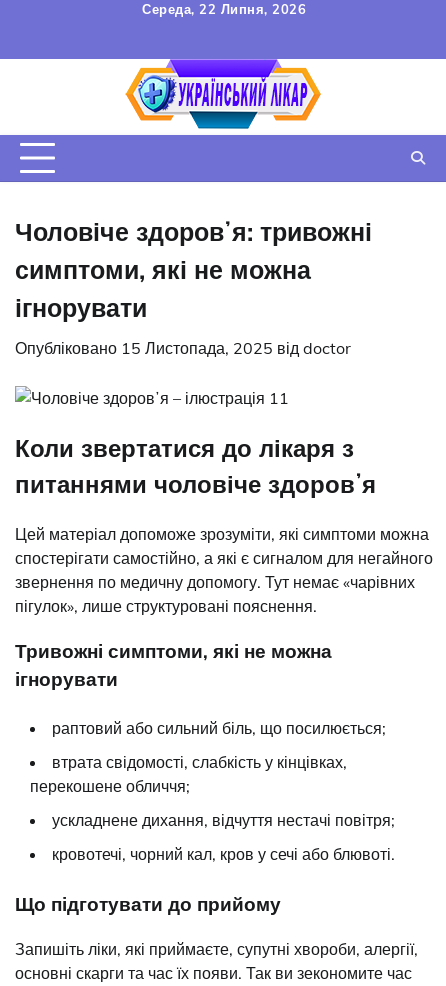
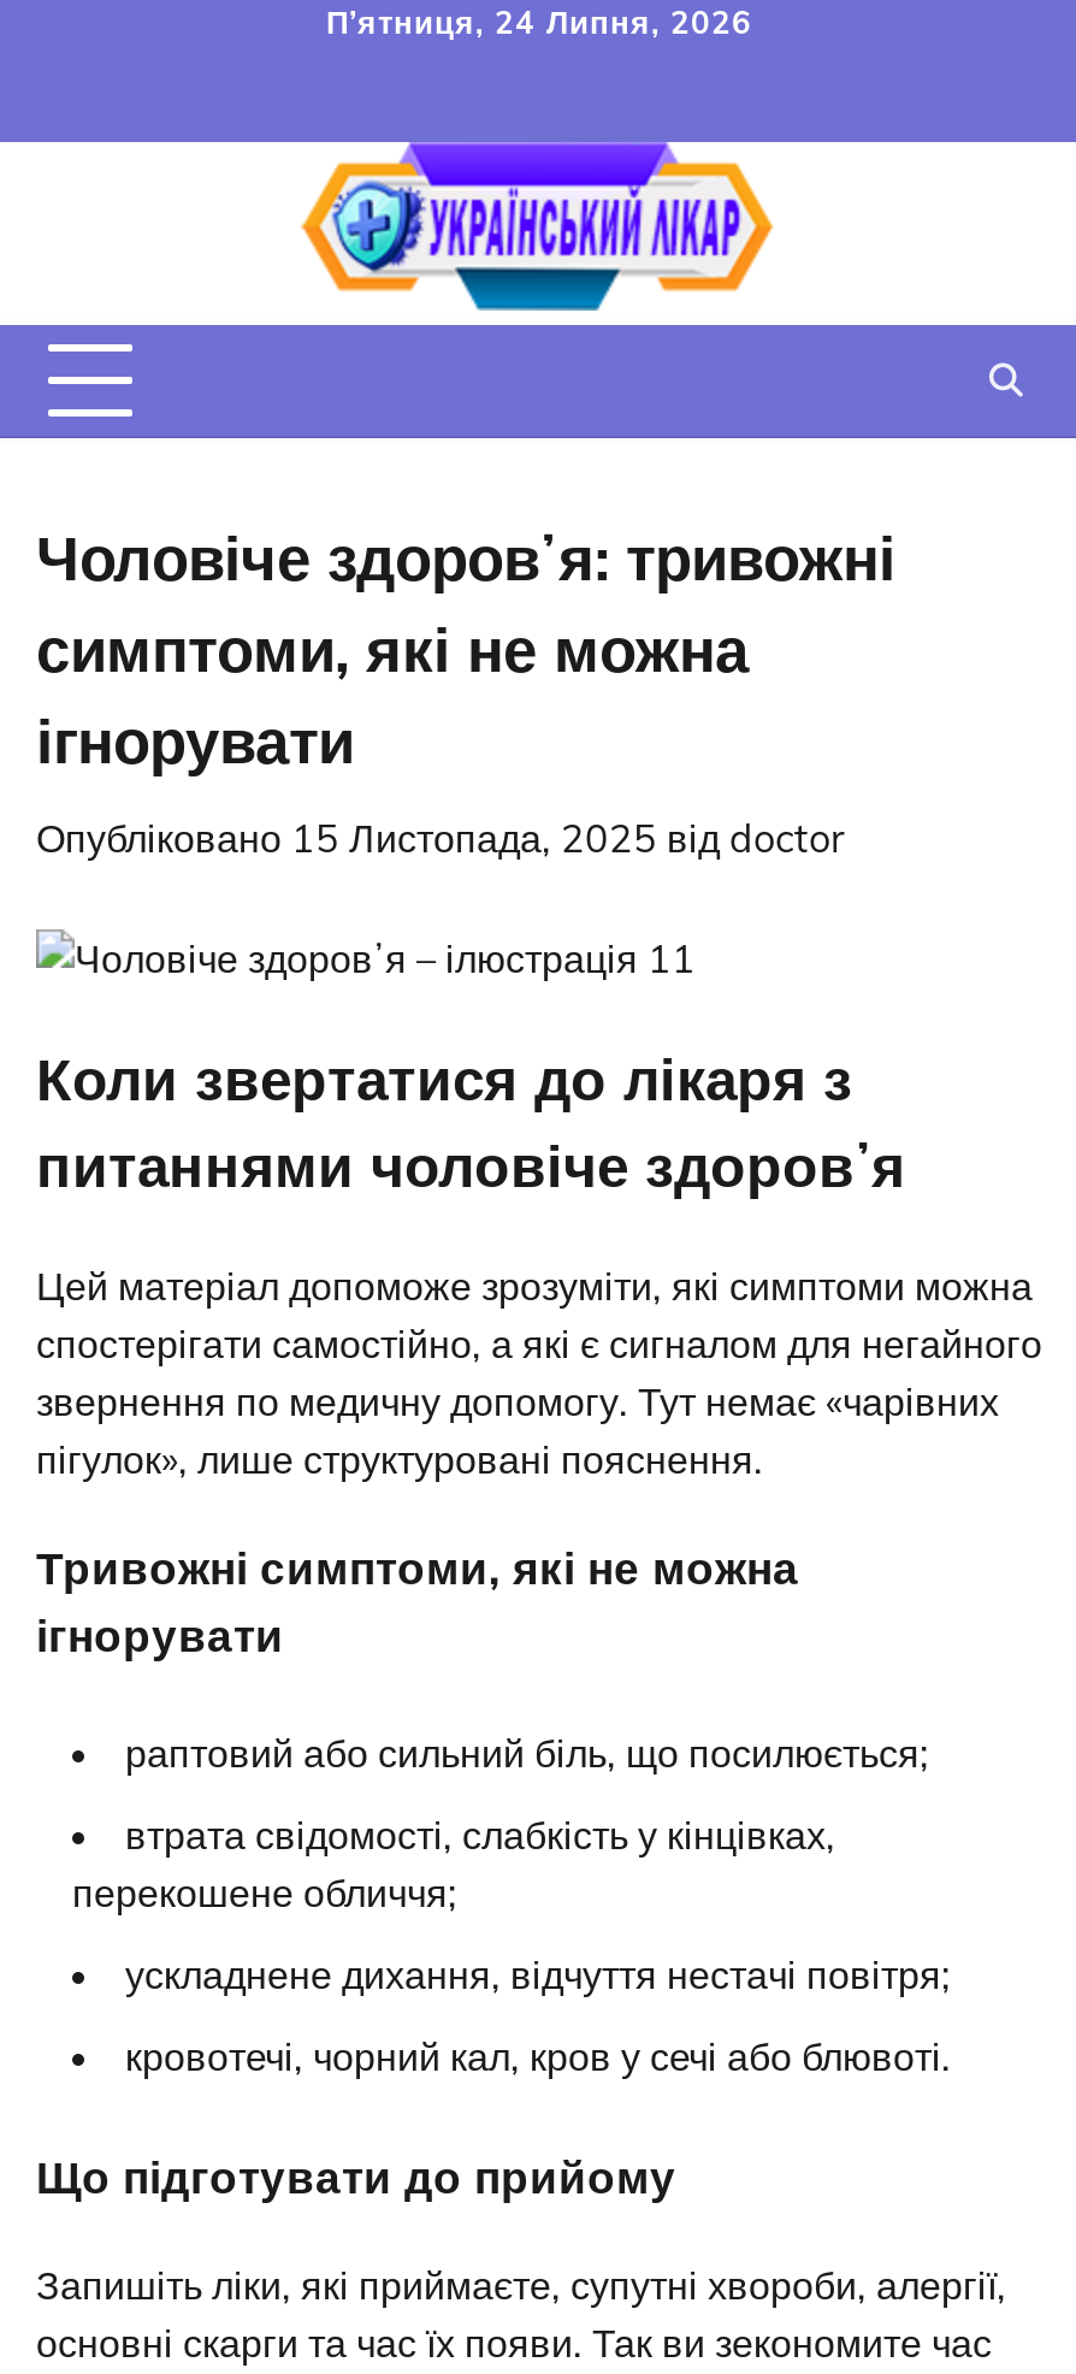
[142,1,306,17] Середа, 22 Липня, 2026 -> [326,2,752,41] П’ятниця, 24 Липня, 2026

